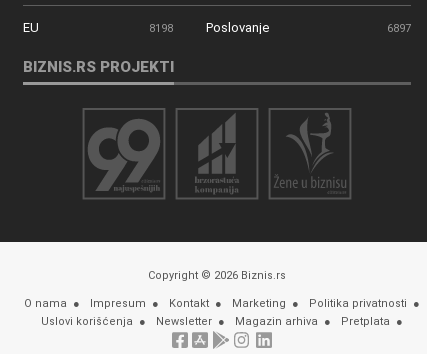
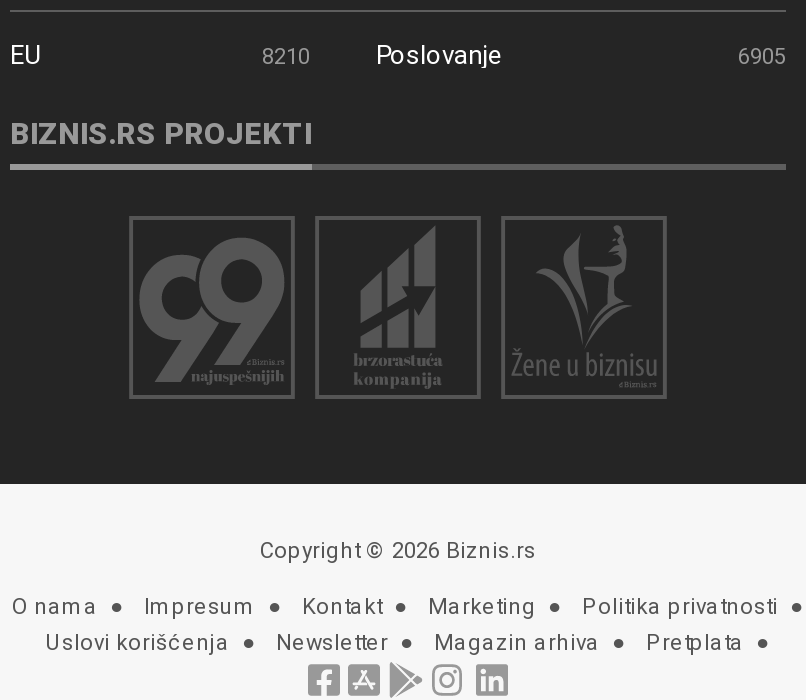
[149,22,173,35] 8198 -> [262,44,310,70] 8210
[387,22,411,35] 6897 -> [738,44,786,70] 6905

